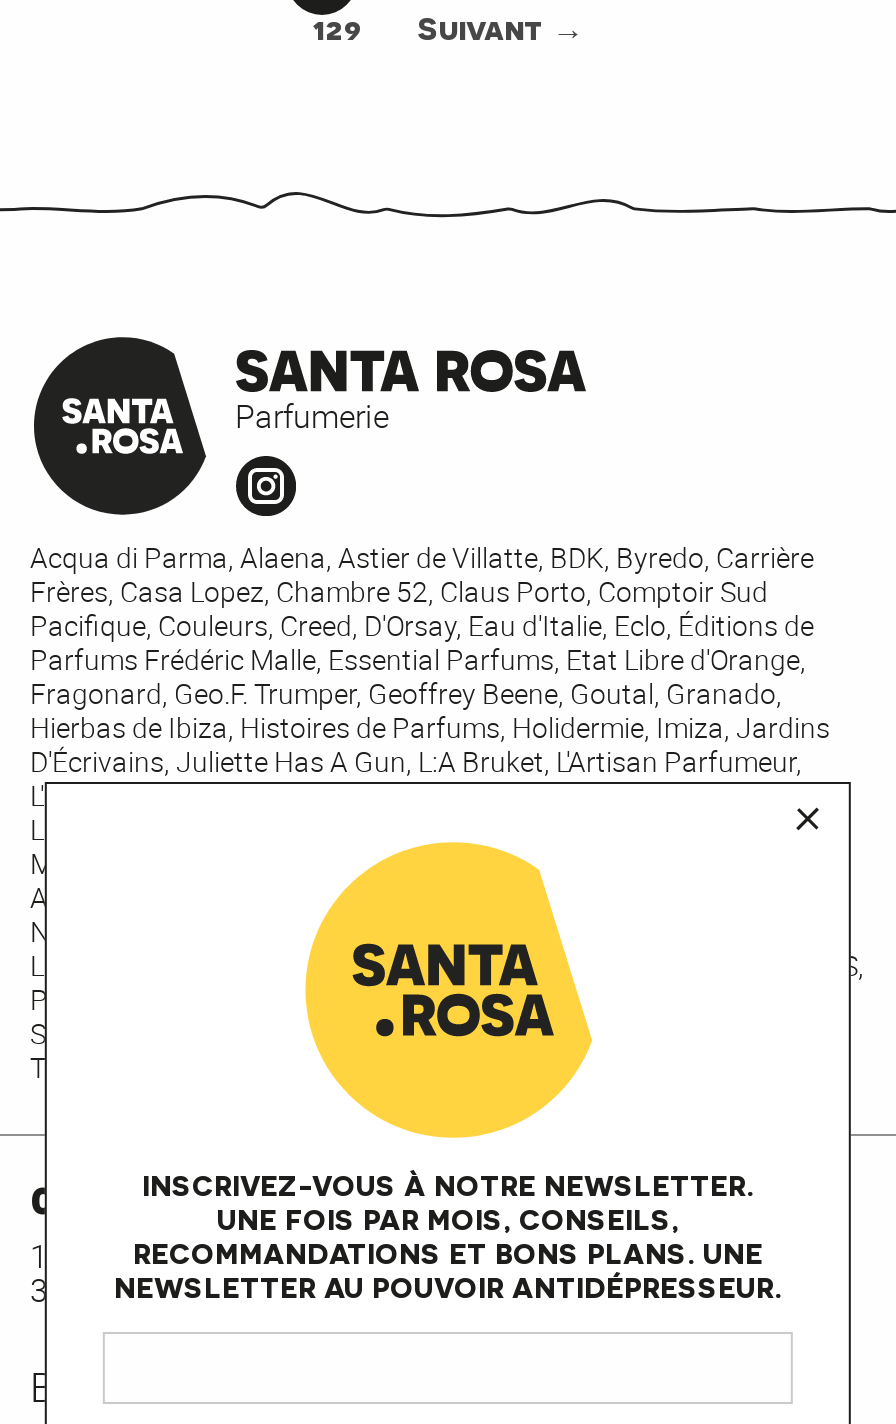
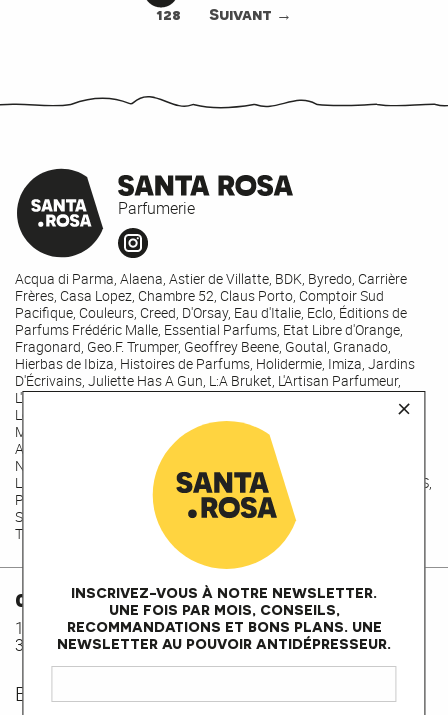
[312,7,362,45] 129 -> [156,4,181,23] 128

